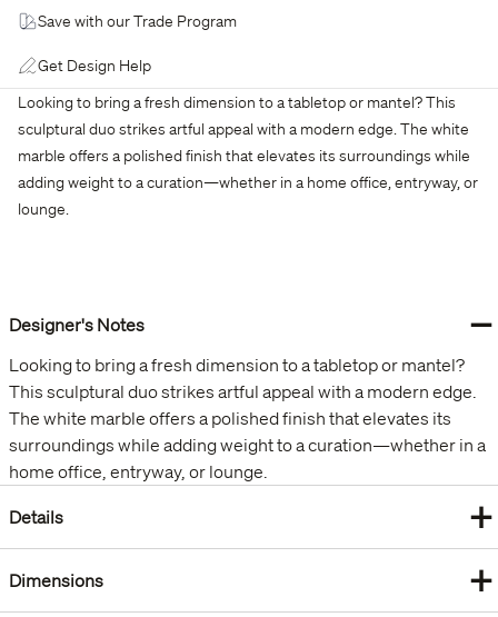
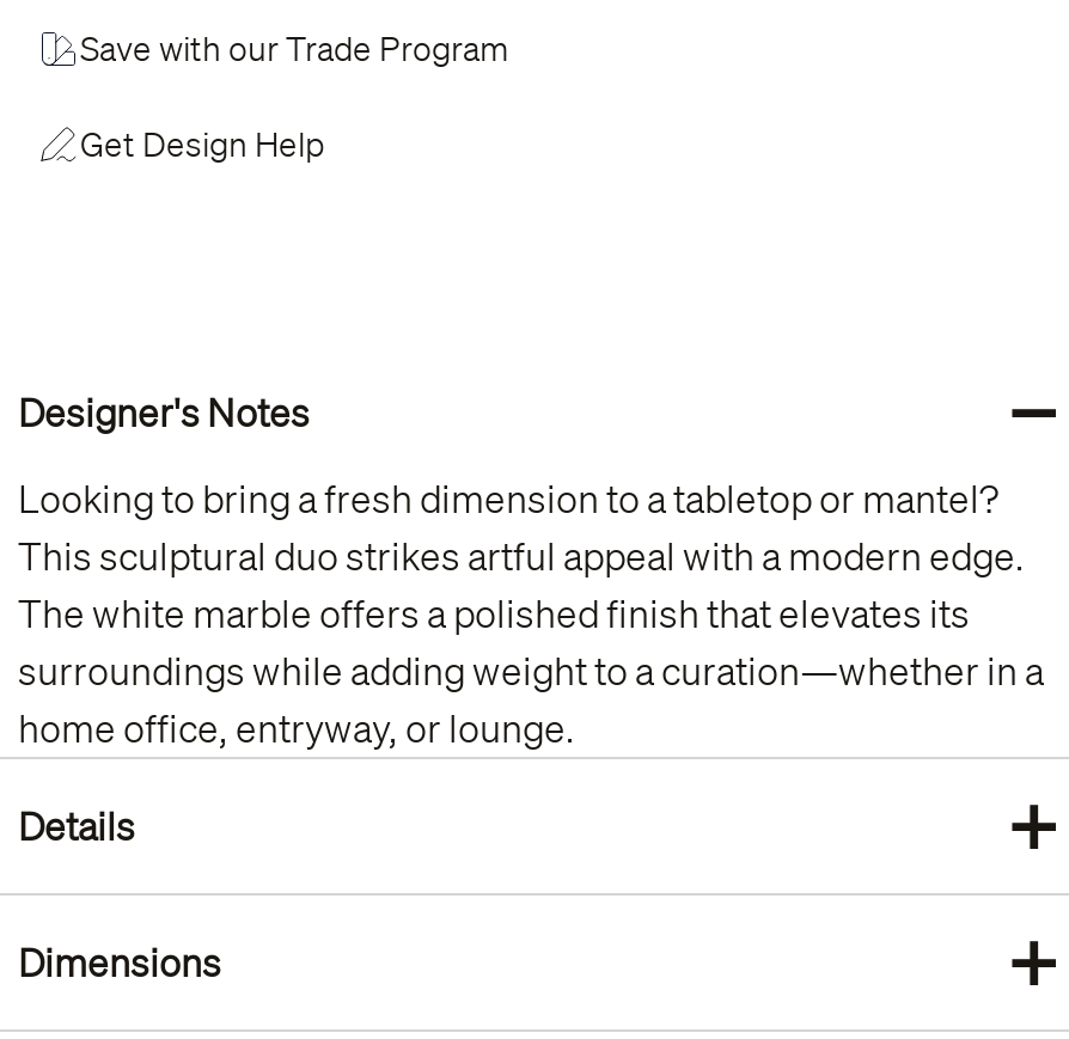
[18,93,478,219] Looking to bring a fresh dimension to a tabletop or mantel? This | sculptural duo strikes artful appeal with a modern edge. The white | marble offers a polished finish that elevates its surroundings while | adding weight to a curation—whether in a home office, entryway, or | lounge. -> none

